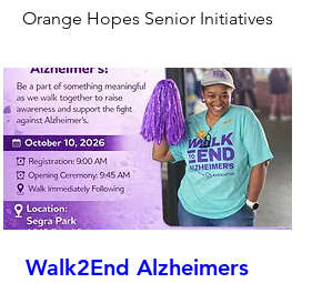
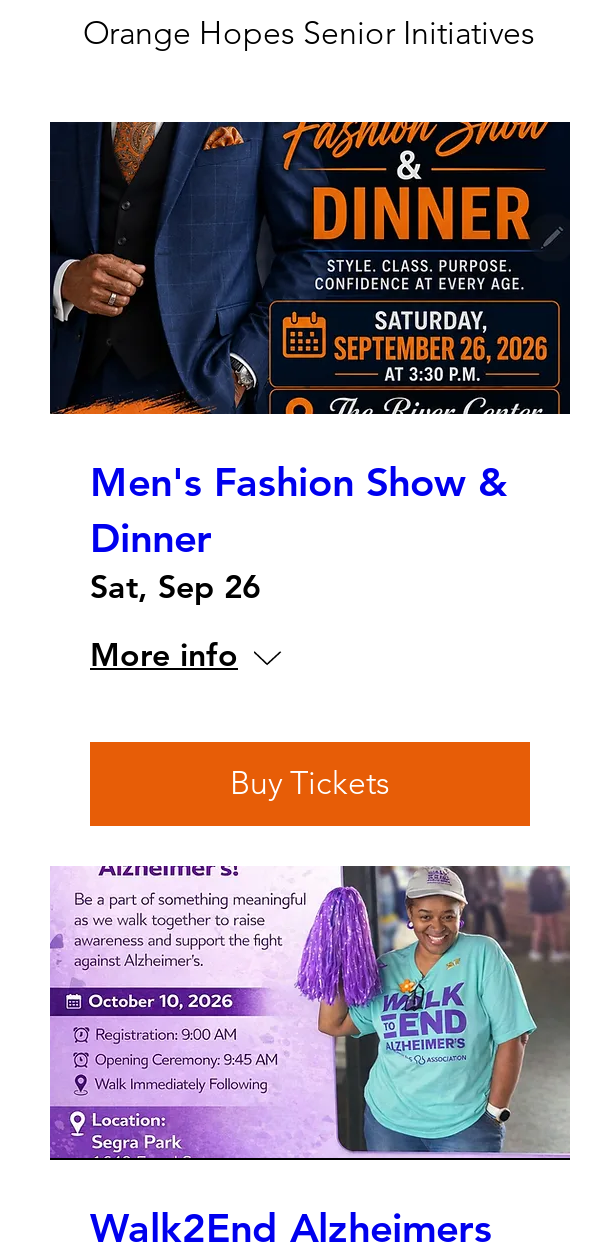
none -> [48,120,572,802] [image] | Men's Fashion Show & | Dinner | Sat, Sep 26 | More info | Buy Tickets

